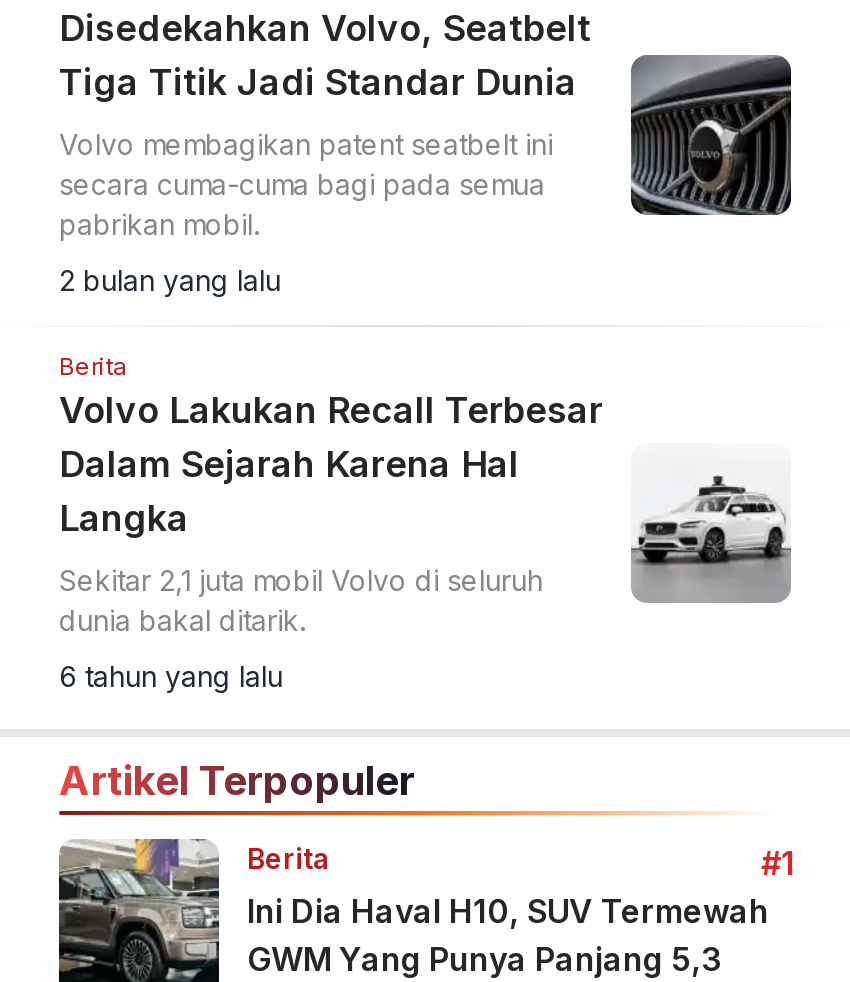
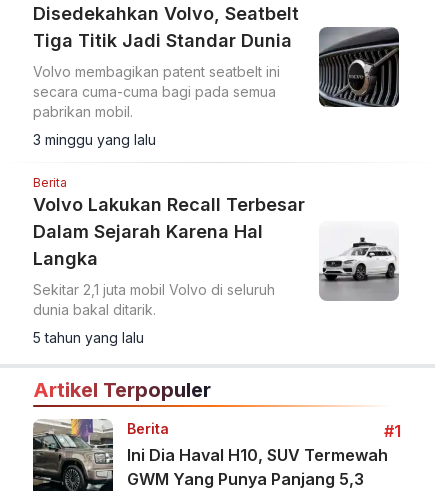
[59,262,281,296] 2 bulan yang lalu -> [33,131,156,148] 3 minggu yang lalu
[59,658,283,692] 6 tahun yang lalu -> [33,329,144,346] 5 tahun yang lalu

